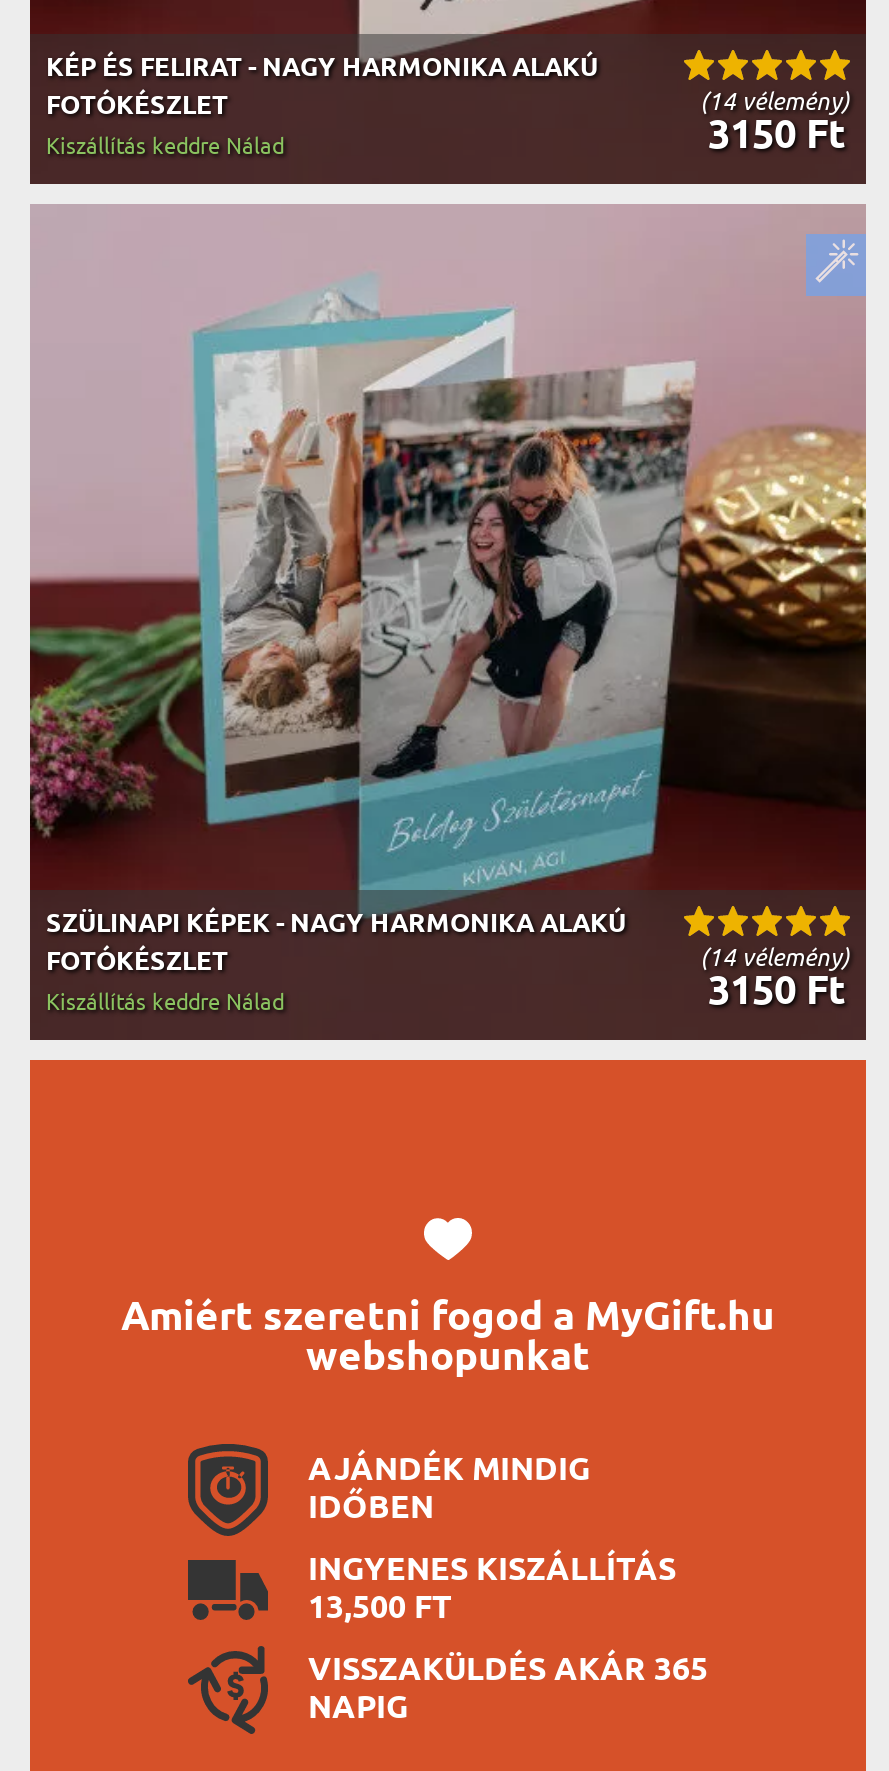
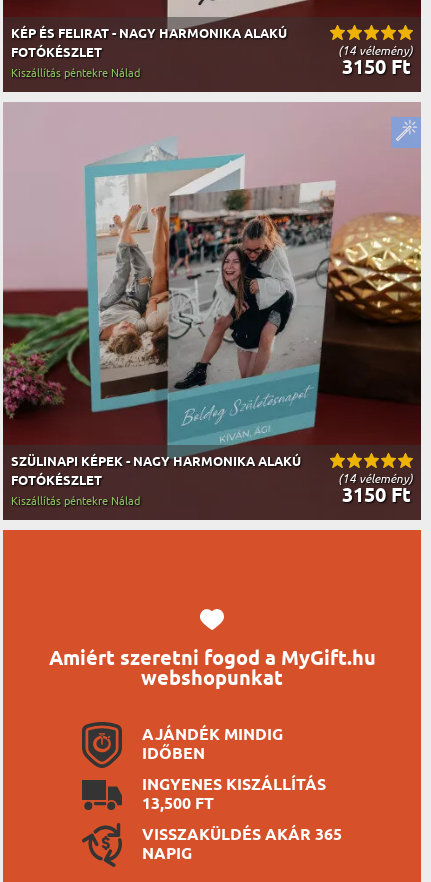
[46,132,284,160] Kiszállítás keddre Nálad -> [11,66,140,80] Kiszállítás péntekre Nálad
[46,988,284,1016] Kiszállítás keddre Nálad -> [11,494,140,508] Kiszállítás péntekre Nálad

